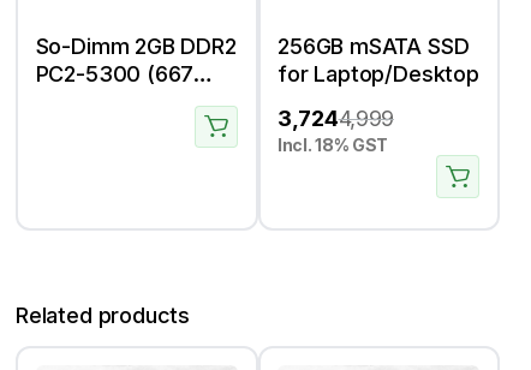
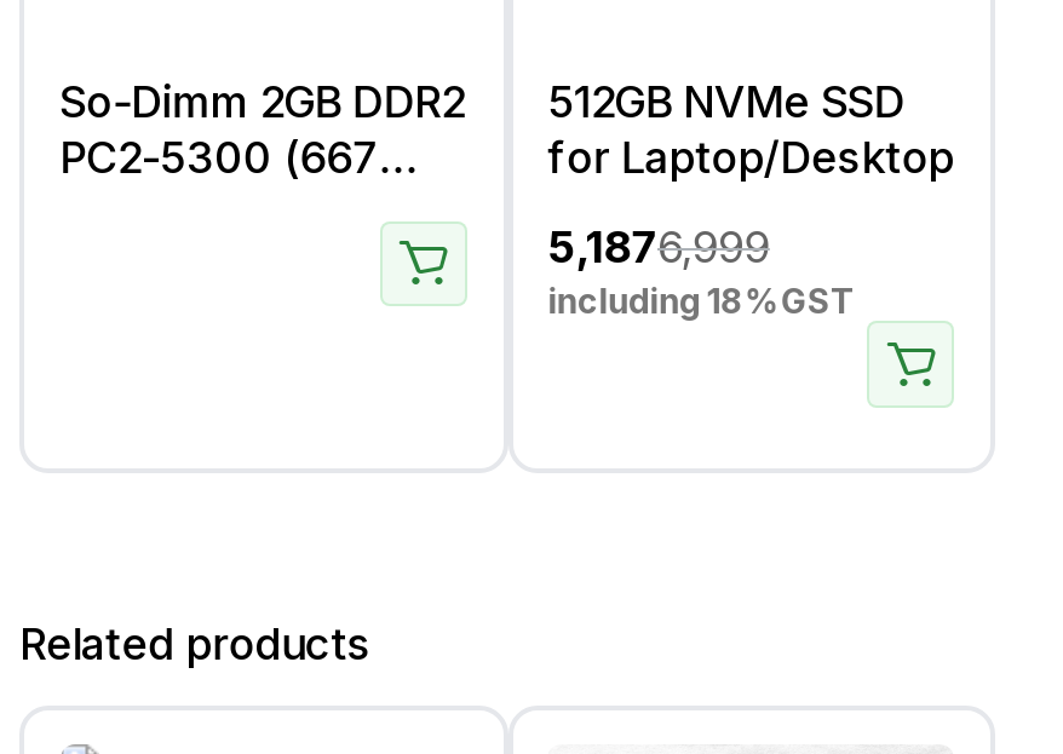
[278,34,469,59] 256GB mSATA SSD -> [547,76,905,127] 512GB NVMe SSD
[278,106,338,131] 3,724 -> [547,221,657,272] 5,187
[338,106,394,131] 4,999 -> [657,221,770,272] 6,999
[278,134,388,155] Incl. 18% GST -> [547,279,854,320] including 18% GST

